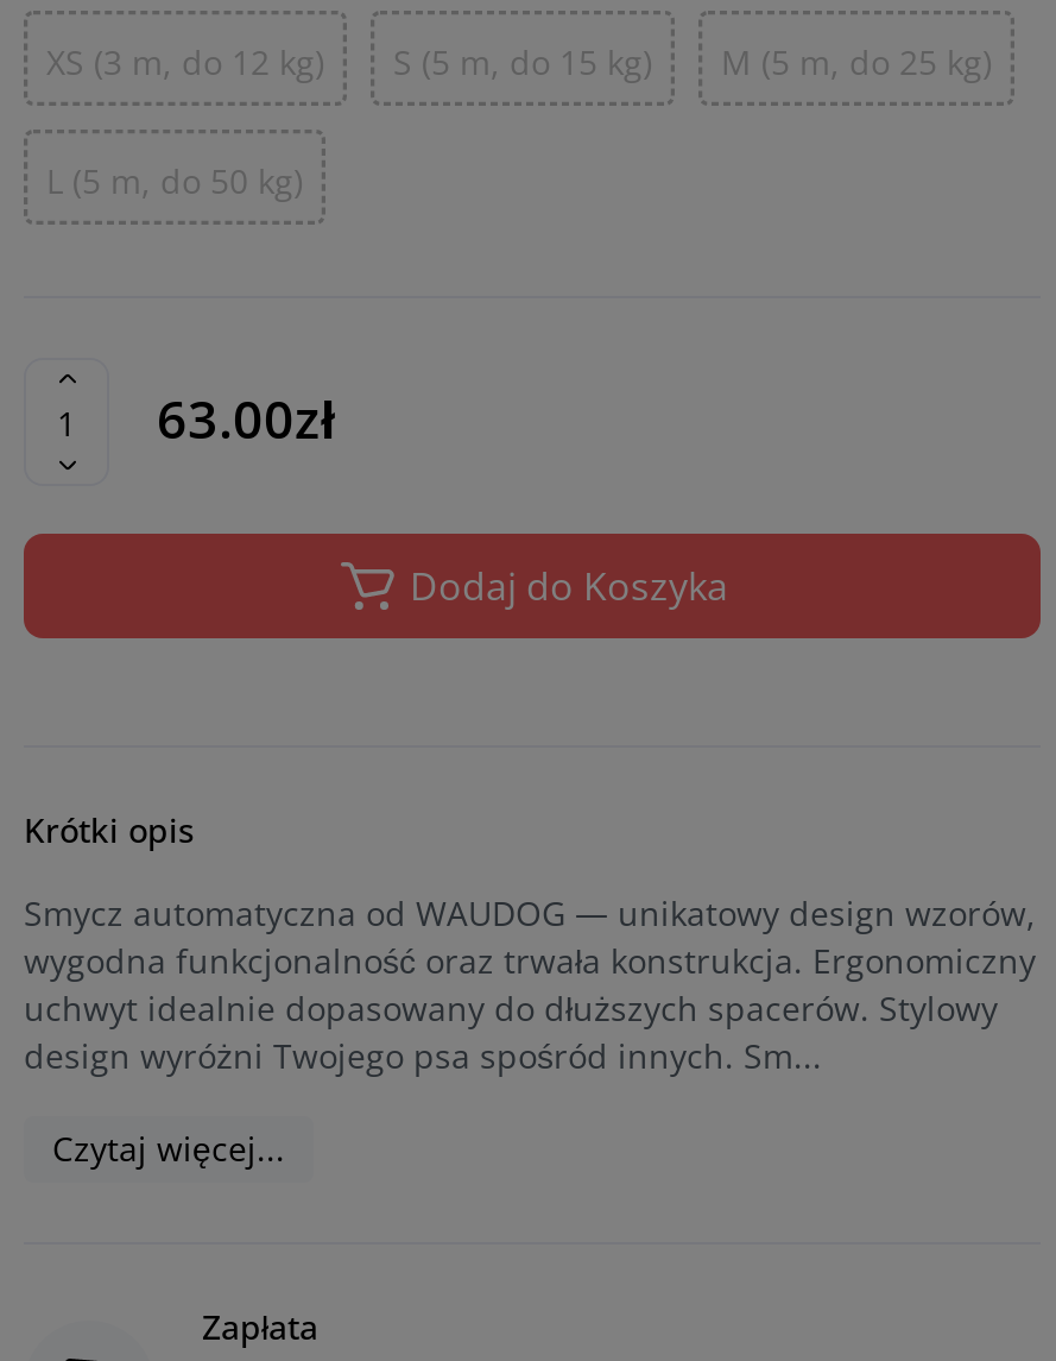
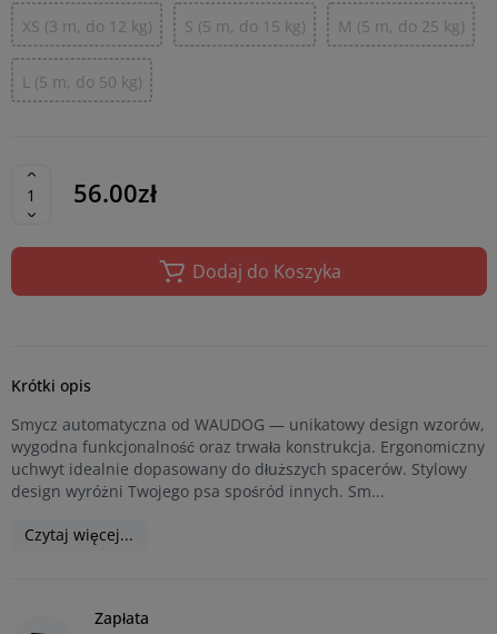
[157,382,335,453] 63.00zł -> [73,176,157,209] 56.00zł

